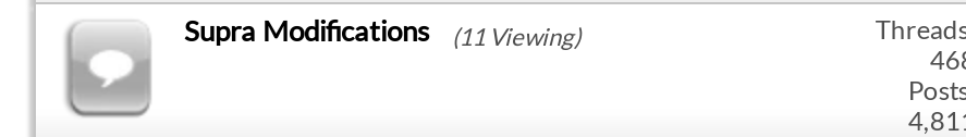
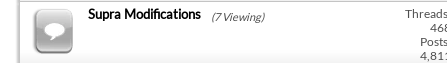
[184,13,580,50] Supra Modifications (11 Viewing) -> [88,6,264,23] Supra Modifications (7 Viewing)

